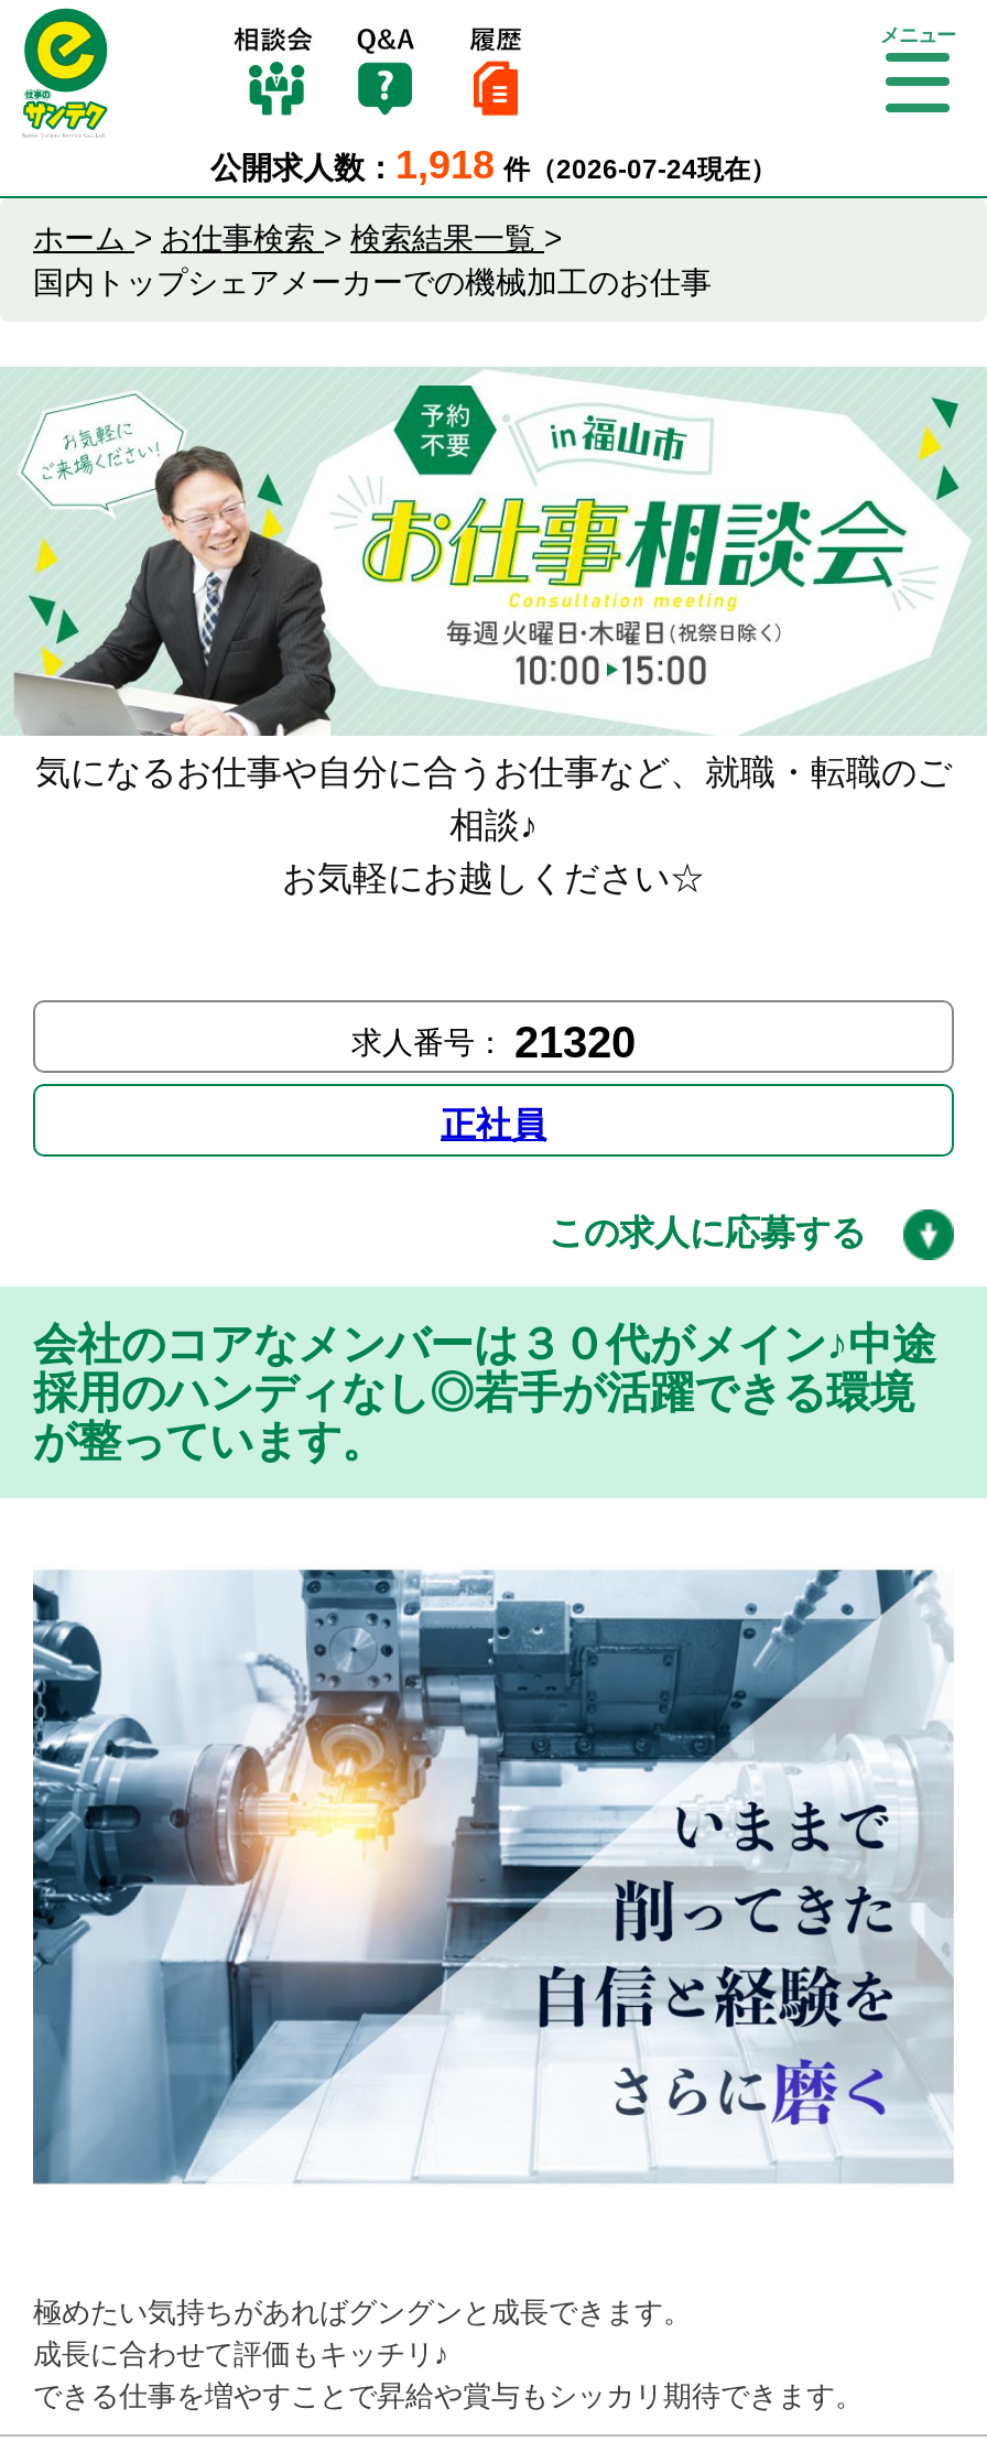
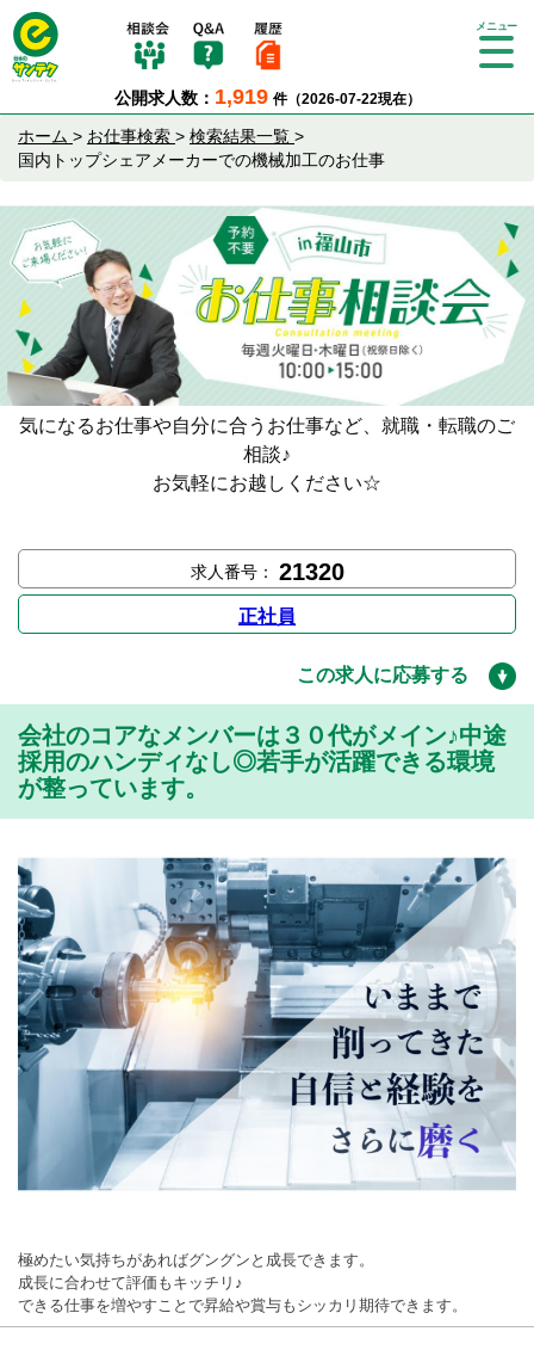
[210,143,777,187] 公開求人数：1,918 件（2026-07-24現在） -> [114,85,420,109] 公開求人数：1,919 件（2026-07-22現在）

